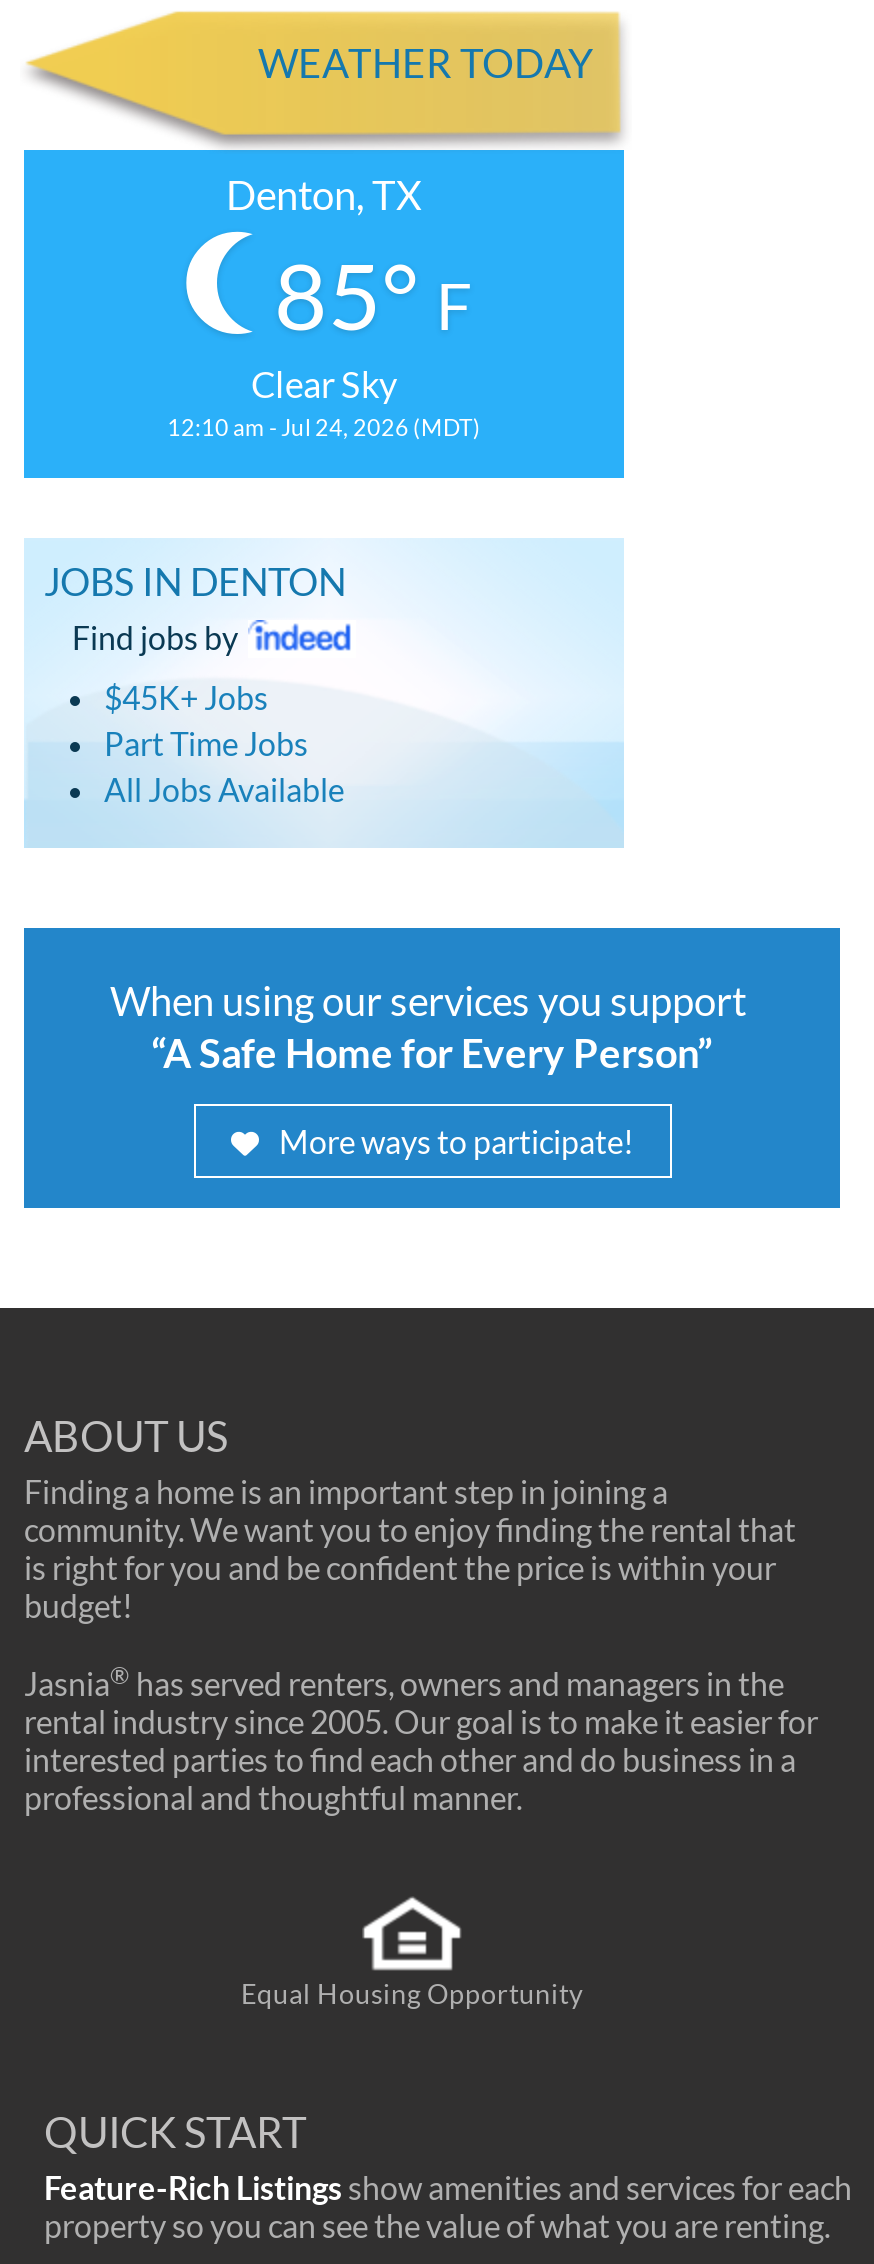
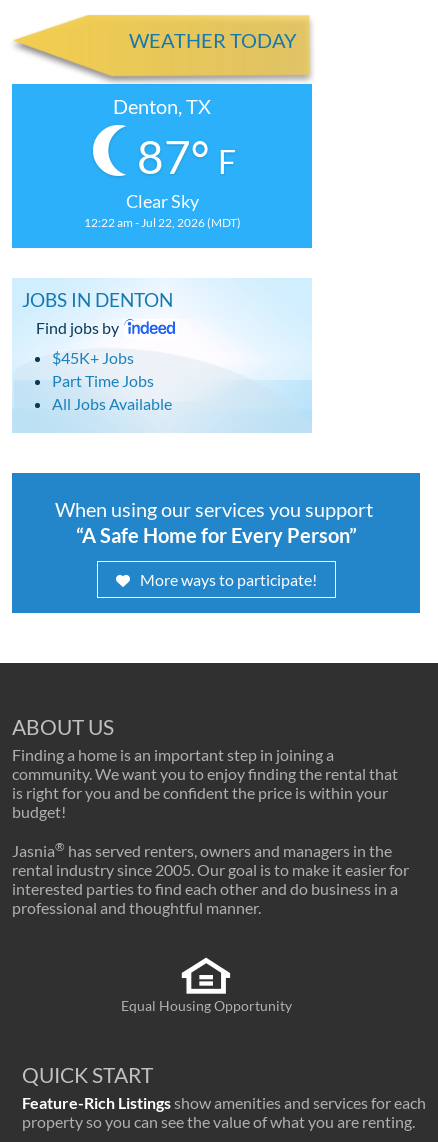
[256,239,472,349] 85° F -> [128,129,236,184] 87° F
[167,411,481,439] 12:10 am - Jul 24, 2026 (MDT) -> [83,215,240,229] 12:22 am - Jul 22, 2026 (MDT)

